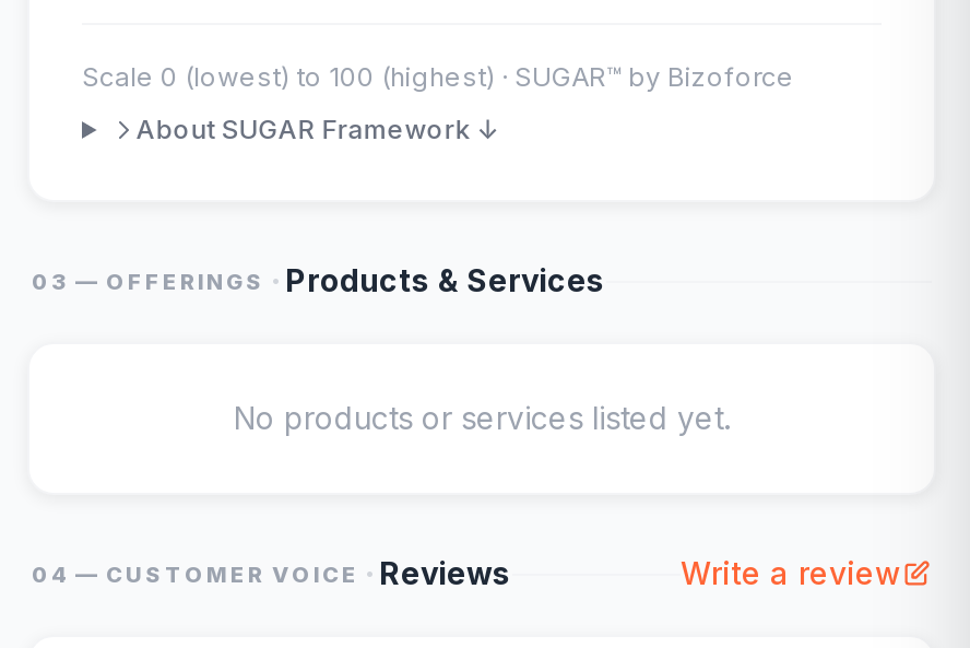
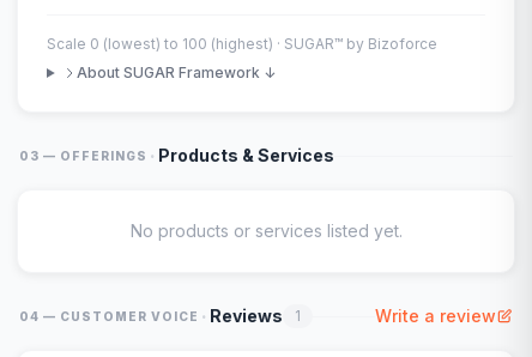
none -> [295,307,301,325] 1

